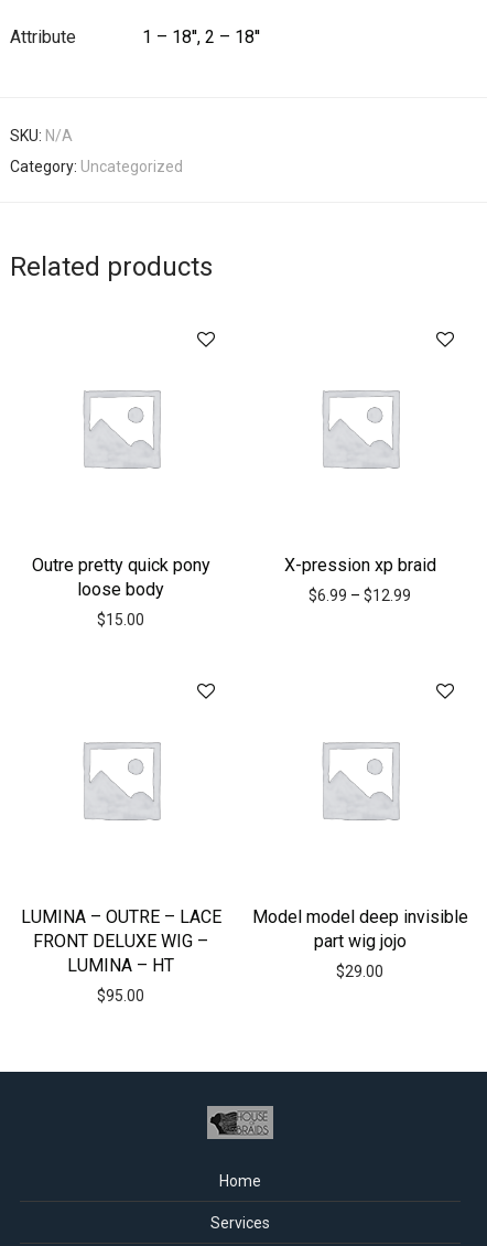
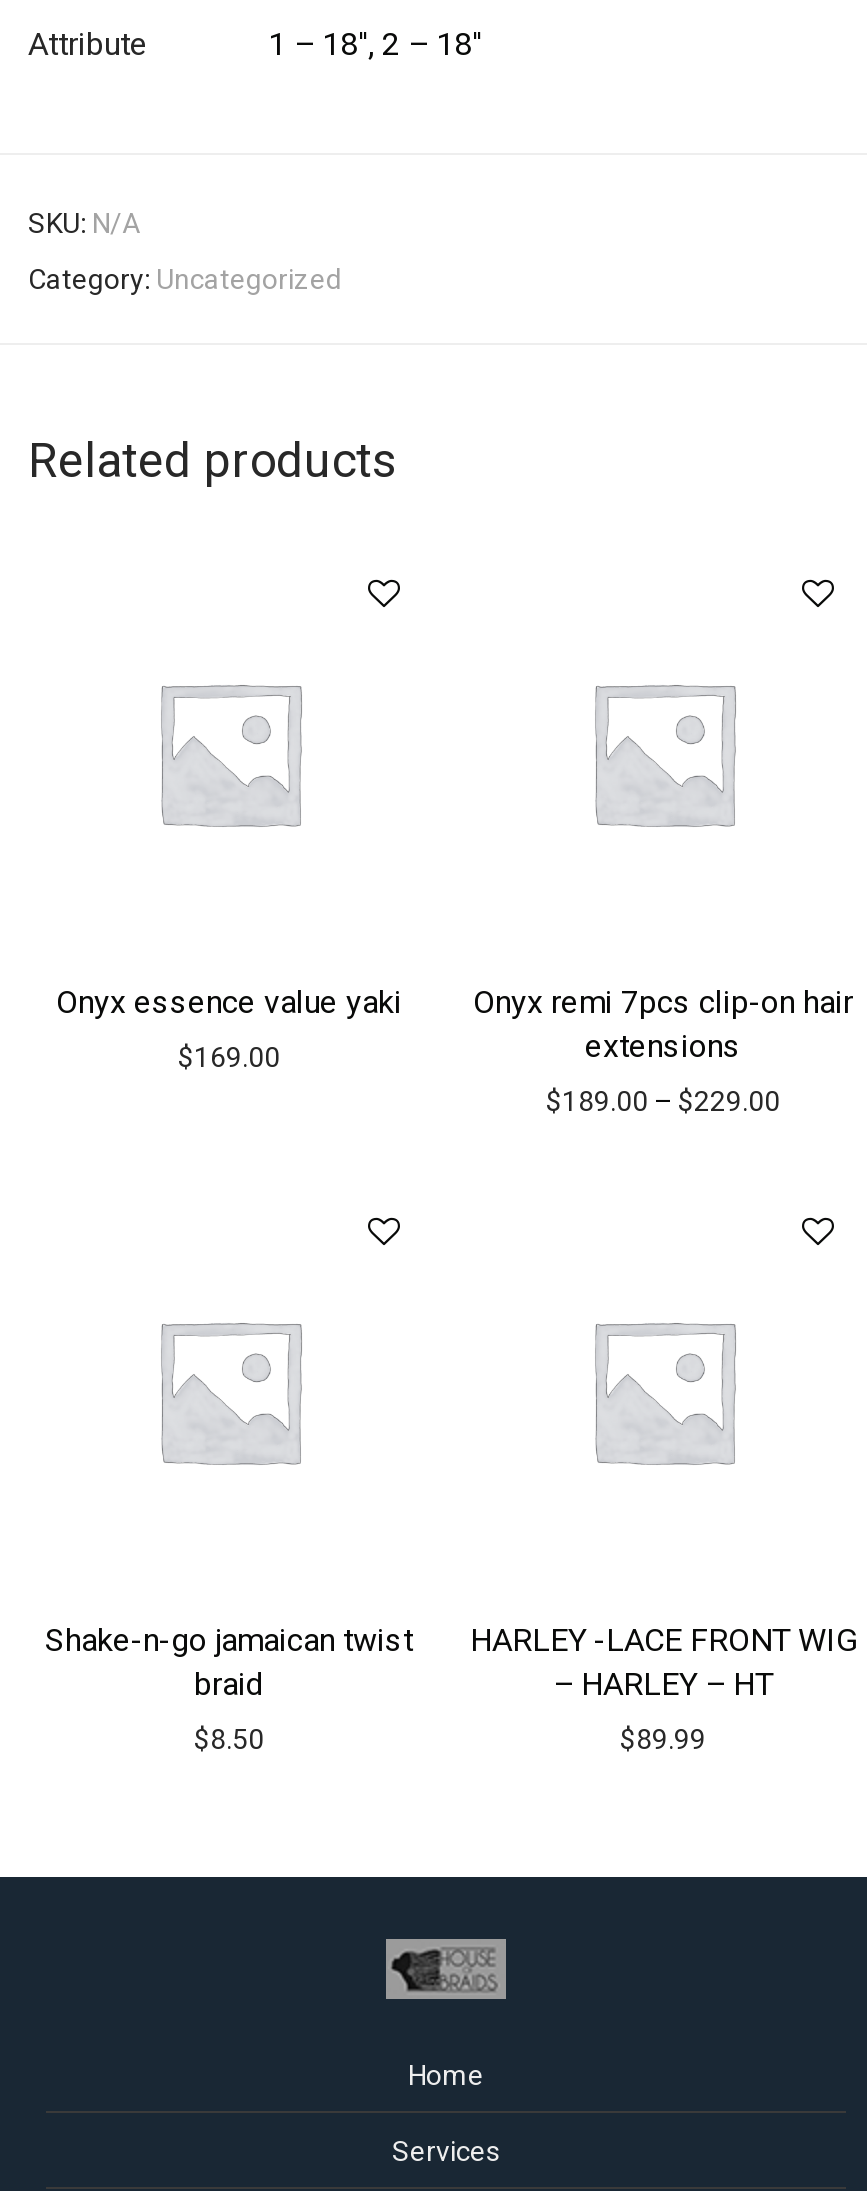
[31,555,210,600] Outre pretty quick pony | loose body -> [56,983,402,1021] Onyx essence value yaki
[284,555,436,576] X-pression xp braid -> [473,983,853,1065] Onyx remi 7pcs clip-on hair | extensions
[309,587,411,604] $6.99 – $12.99 -> [546,1085,780,1117] $189.00 – $229.00
[97,611,144,629] $15.00 -> [178,1041,280,1073] $169.00
[20,906,221,976] LUMINA – OUTRE – LACE | FRONT DELUXE WIG – | LUMINA – HT -> [45,1621,413,1703] Shake-n-go jamaican twist | braid
[252,906,468,952] Model model deep invisible | part wig jojo -> [470,1621,856,1703] HARLEY -LACE FRONT WIG | – HARLEY – HT
[336,963,383,980] $29.00 -> [620,1723,706,1755] $89.99
[97,987,144,1005] $95.00 -> [194,1723,264,1755] $8.50

